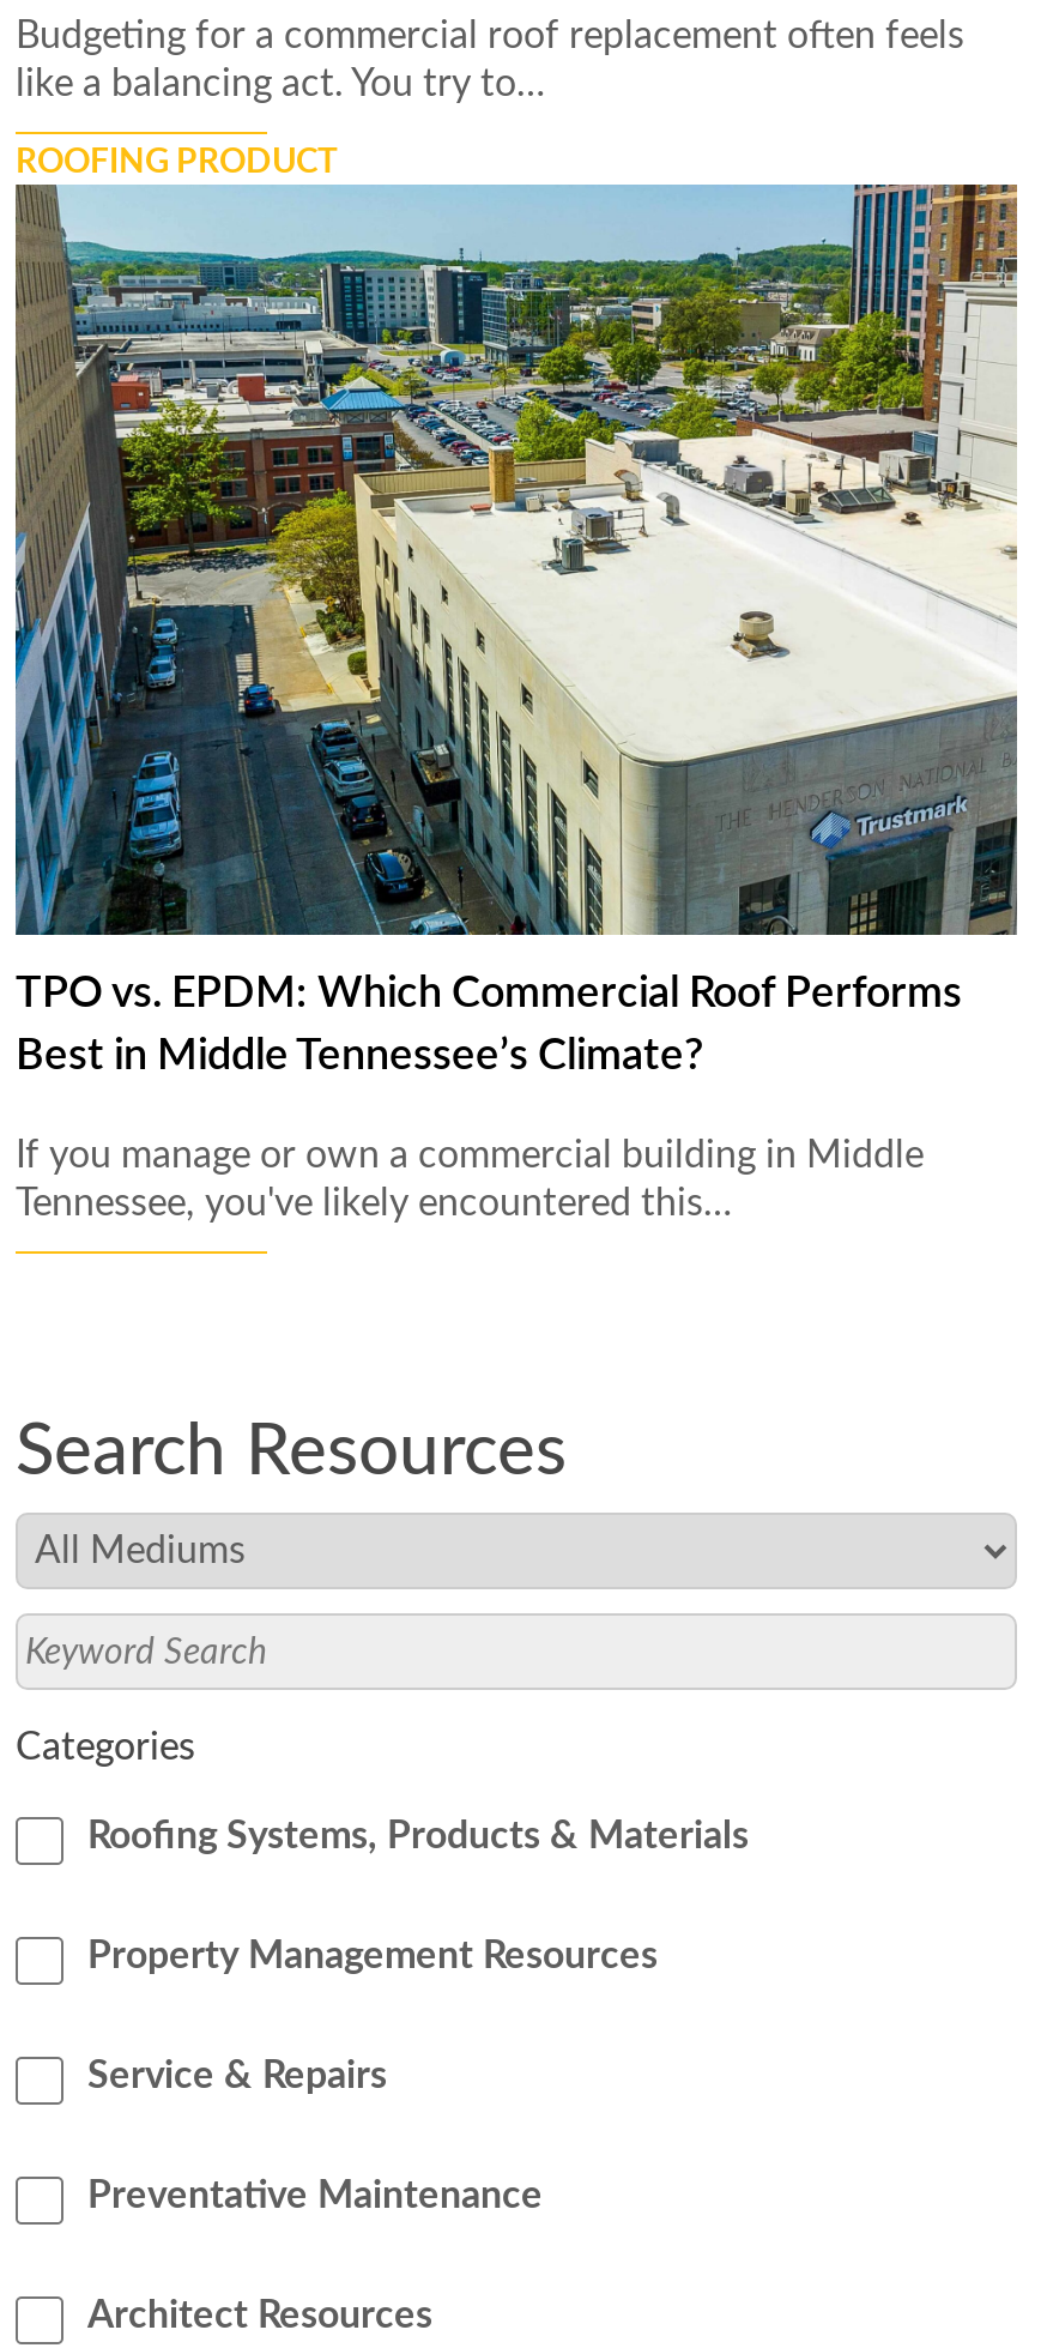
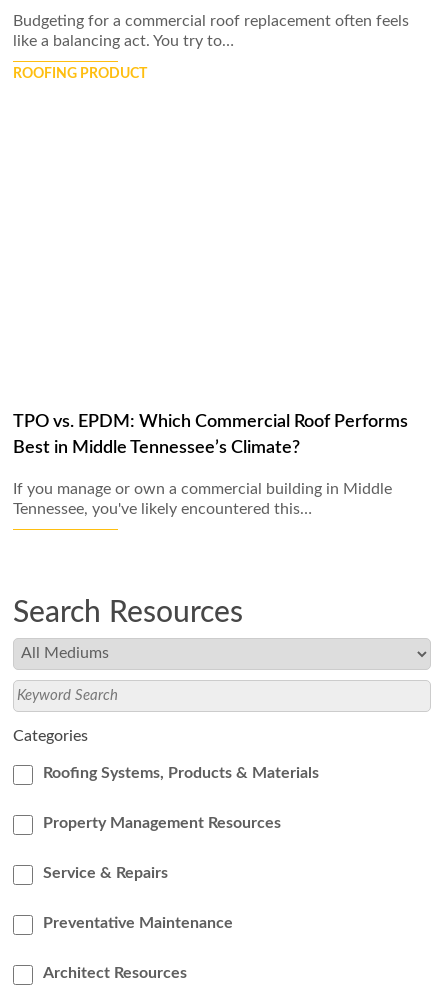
[13,182,1019,937] [image] -> none

